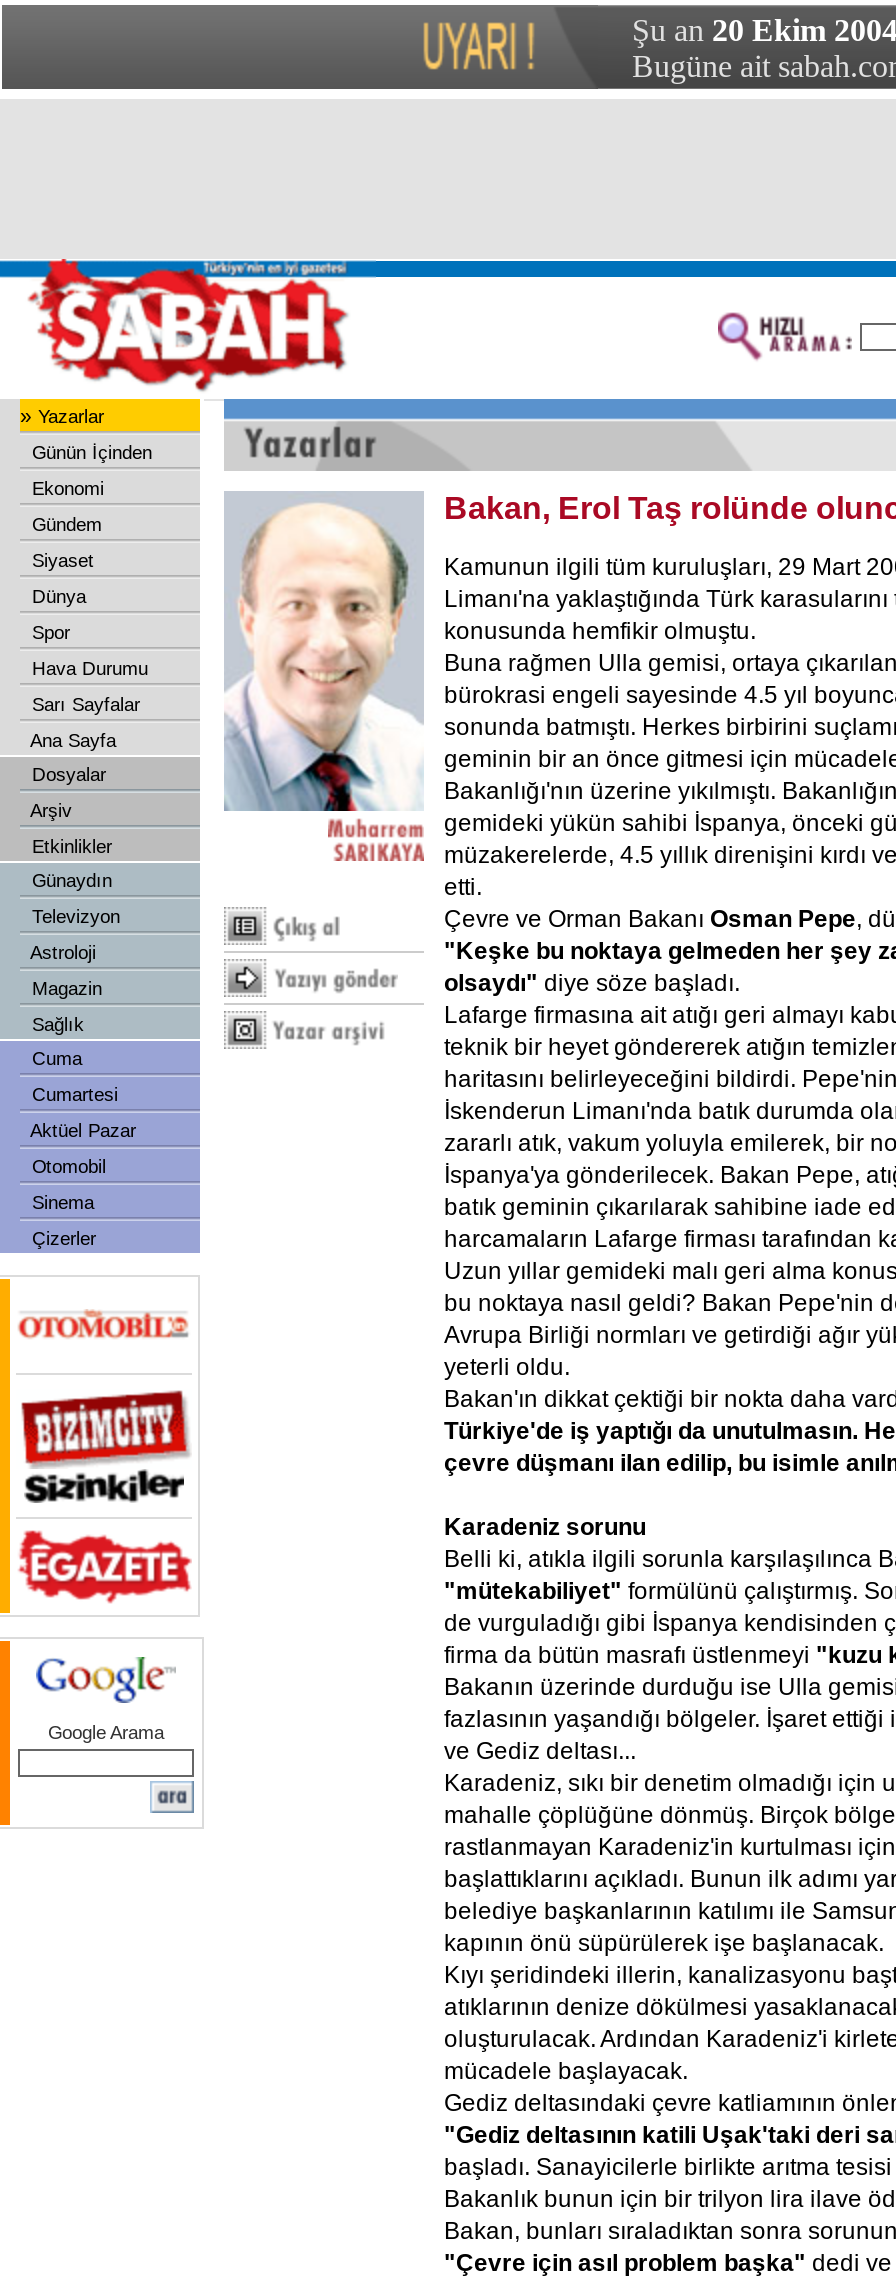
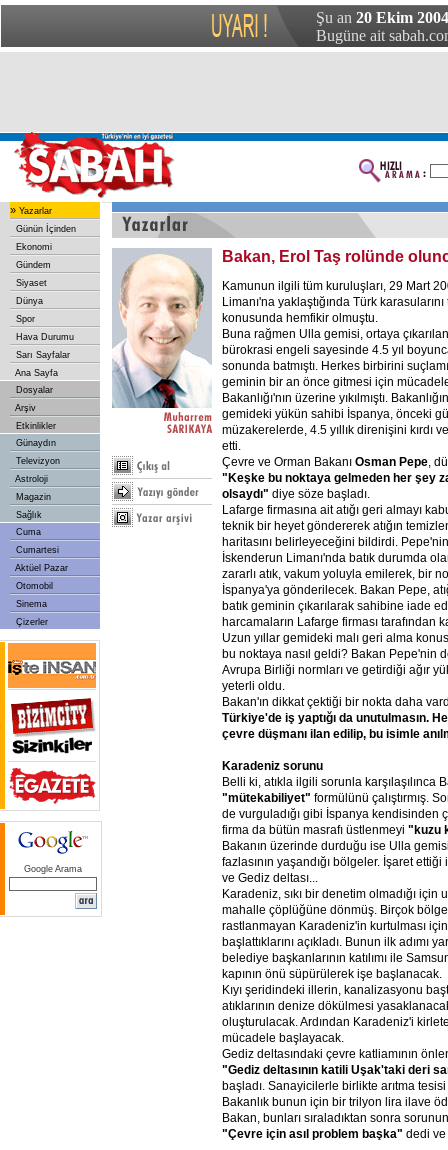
[14,1281,192,1371] [image] -> [7,642,97,689] [image]

